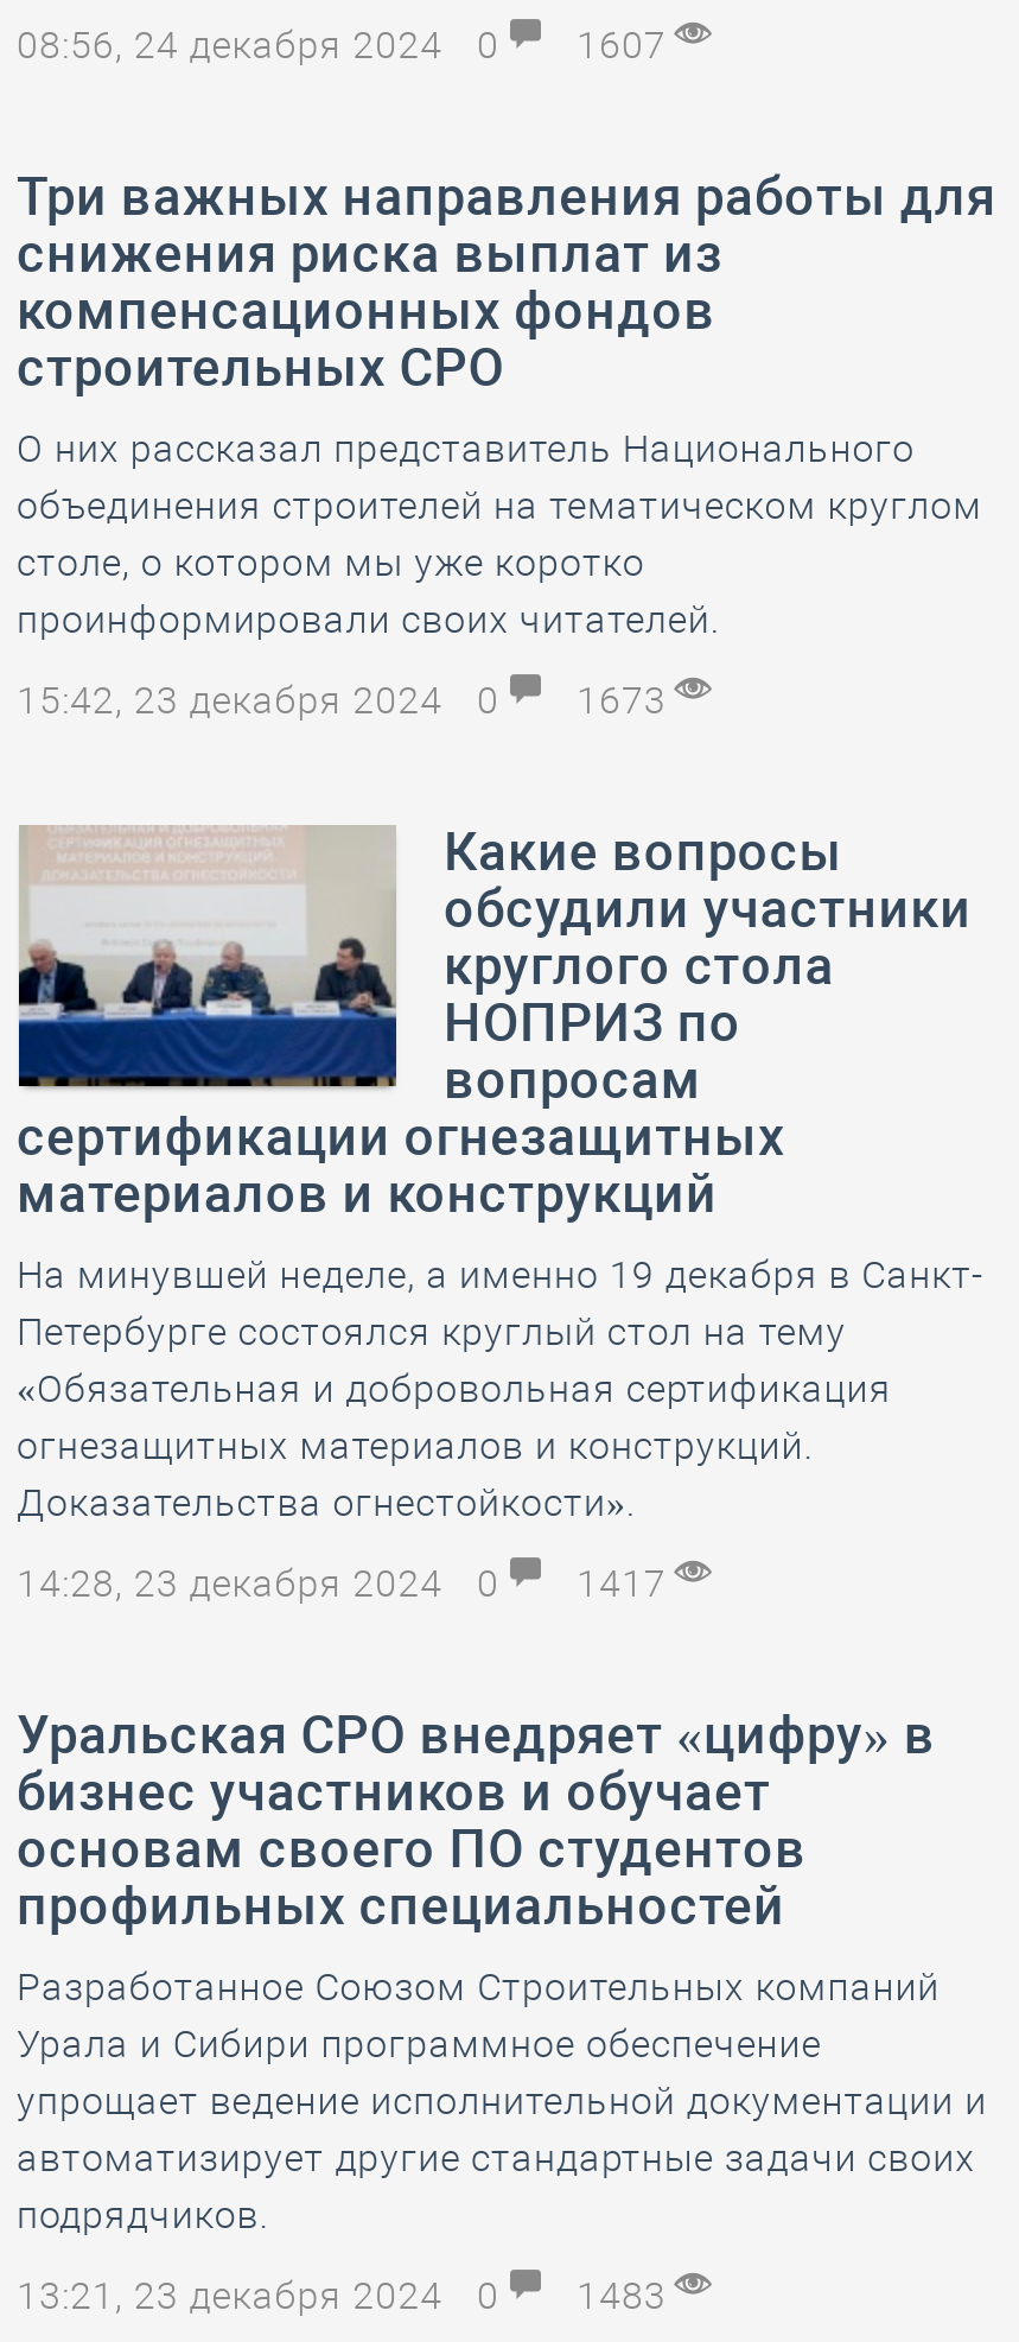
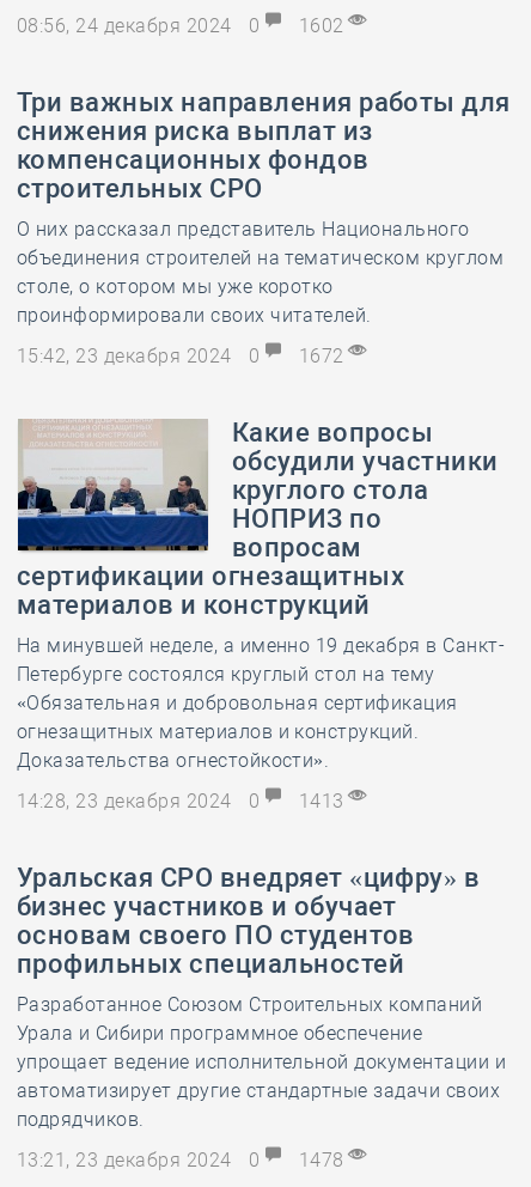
[17,23,677,68] 08:56, 24 декабря 2024 0 1607 -> [17,14,350,37] 08:56, 24 декабря 2024 0 1602
[17,678,677,723] 15:42, 23 декабря 2024 0 1673 -> [17,345,350,367] 15:42, 23 декабря 2024 0 1672
[17,1561,677,1606] 14:28, 23 декабря 2024 0 1417 -> [17,790,350,812] 14:28, 23 декабря 2024 0 1413
[17,2273,677,2318] 13:21, 23 декабря 2024 0 1483 -> [17,1149,350,1171] 13:21, 23 декабря 2024 0 1478

